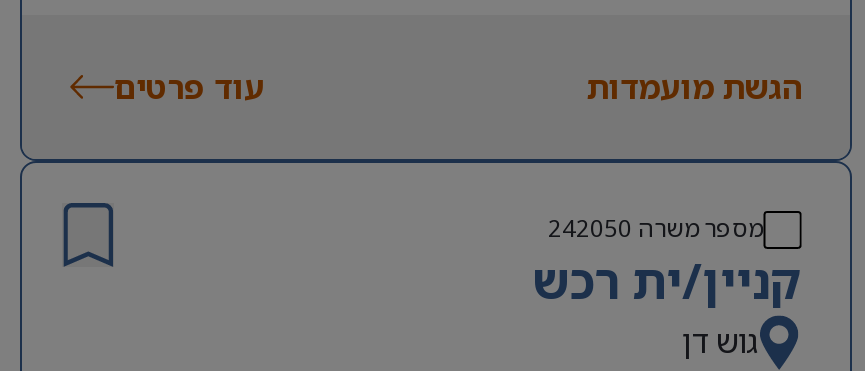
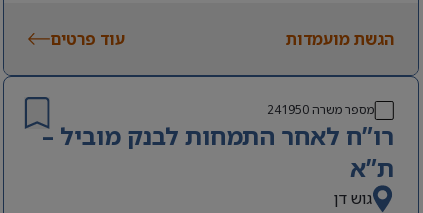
[532,212,802,313] מספר משרה 242050 | קניין/ית רכש -> [42,101,394,184] מספר משרה 241950 | רו”ח לאחר התמחות לבנק מוביל – | ת”א

